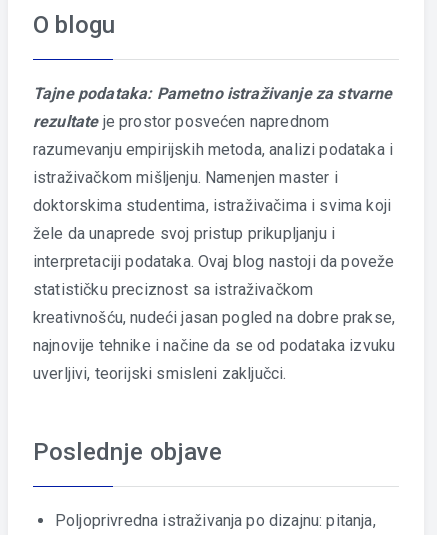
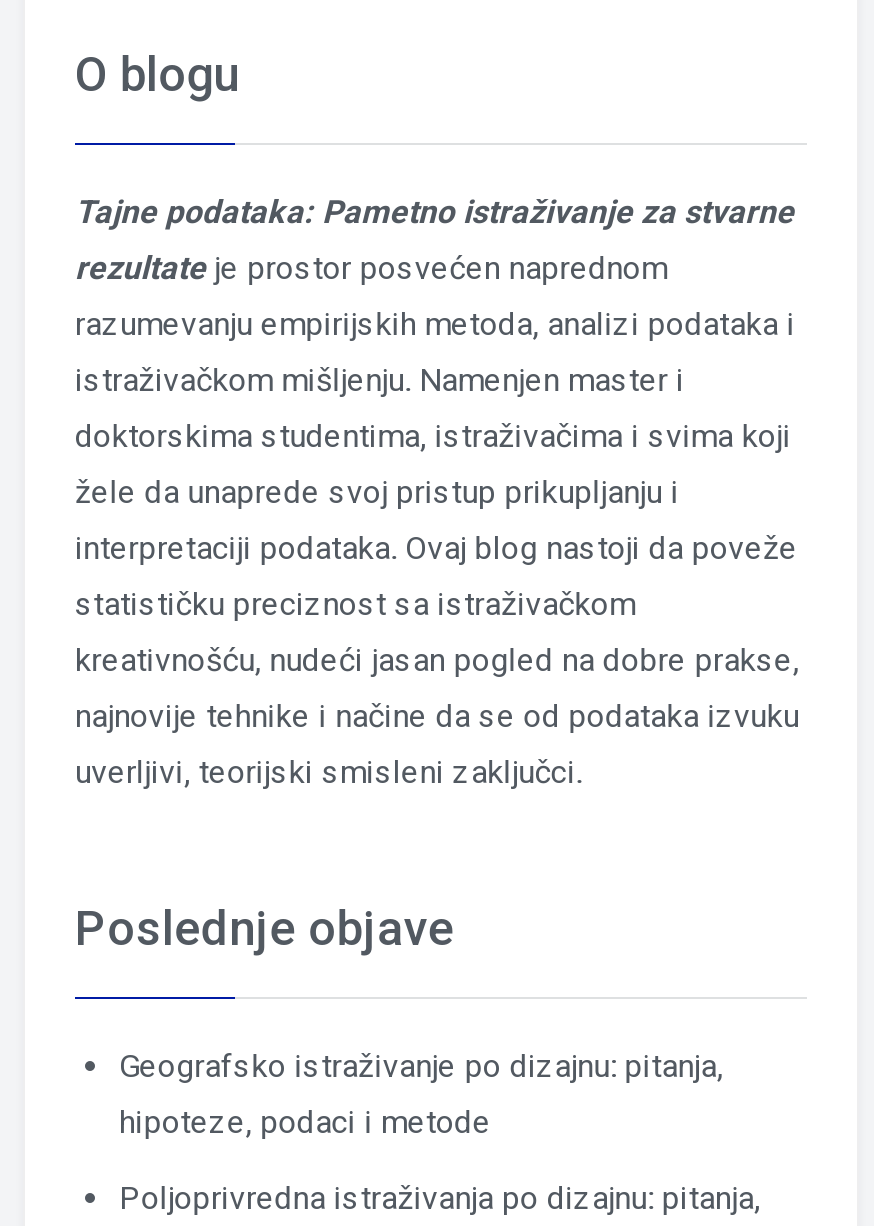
none -> [119,1047,723,1141] Geografsko istraživanje po dizajnu: pitanja, | hipoteze, podaci i metode

